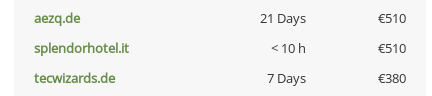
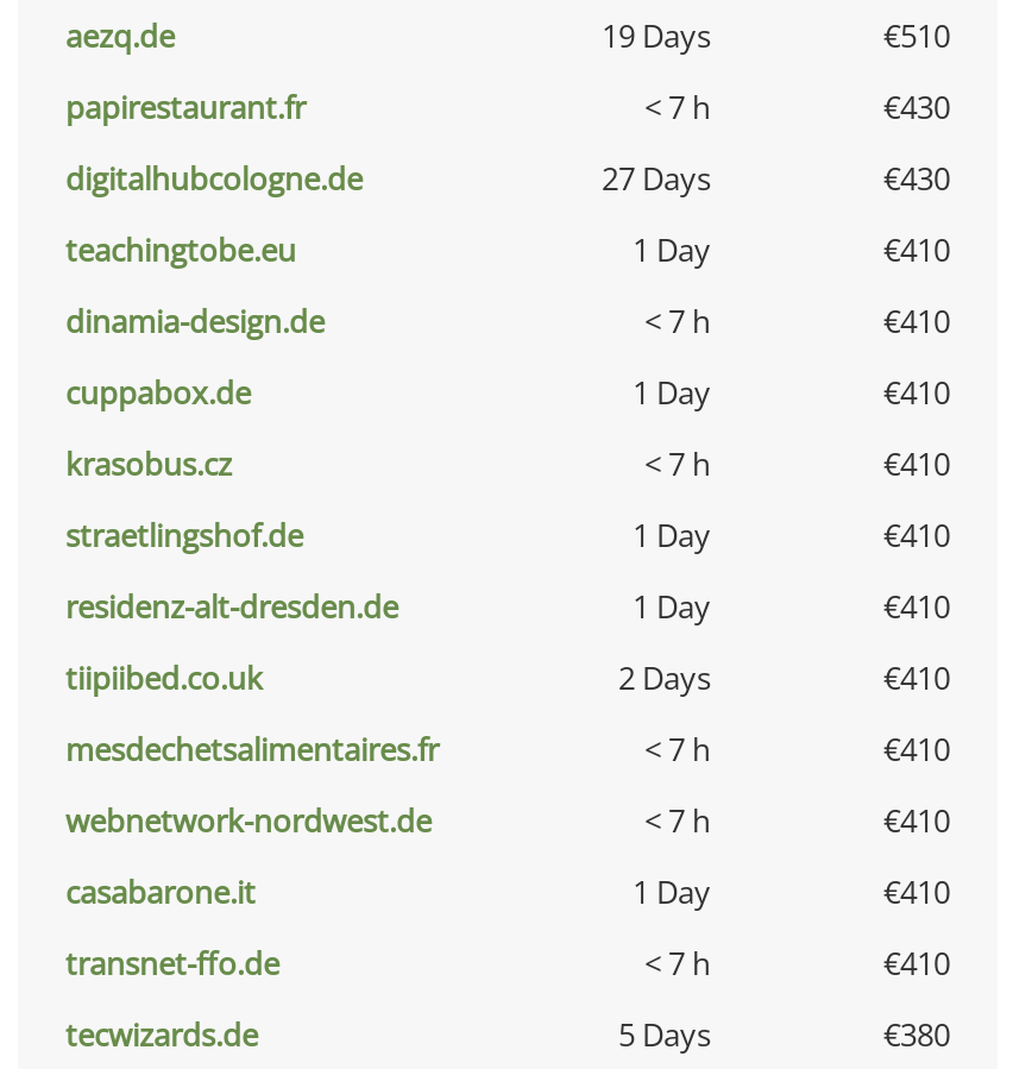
[259,9,305,27] 21 Days -> [602,14,711,57] 19 Days
[34,39,406,57] splendorhotel.it | < 10 h | €510 -> [65,86,950,985] papirestaurant.fr | < 7 h | €430 | digitalhubcologne.de | 27 Days | €430 | teachingtobe.eu | 1 Day | €410 | dinamia-design.de | < 7 h | €410 | cuppabox.de | 1 Day | €410 | krasobus.cz | < 7 h | €410 | straetlingshof.de | 1 Day | €410 | residenz-alt-dresden.de | 1 Day | €410 | tiipiibed.co.uk | 2 Days | €410 | mesdechetsalimentaires.fr | < 7 h | €410 | webnetwork-nordwest.de | < 7 h | €410 | casabarone.it | 1 Day | €410 | transnet-ffo.de | < 7 h | €410
[266,69,305,87] 7 Days -> [618,1013,711,1056] 5 Days

